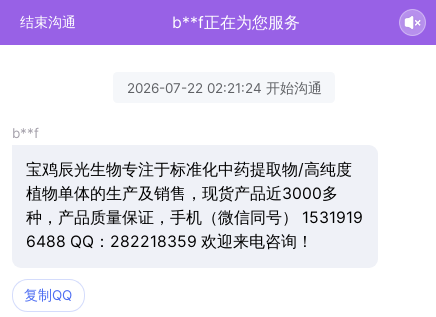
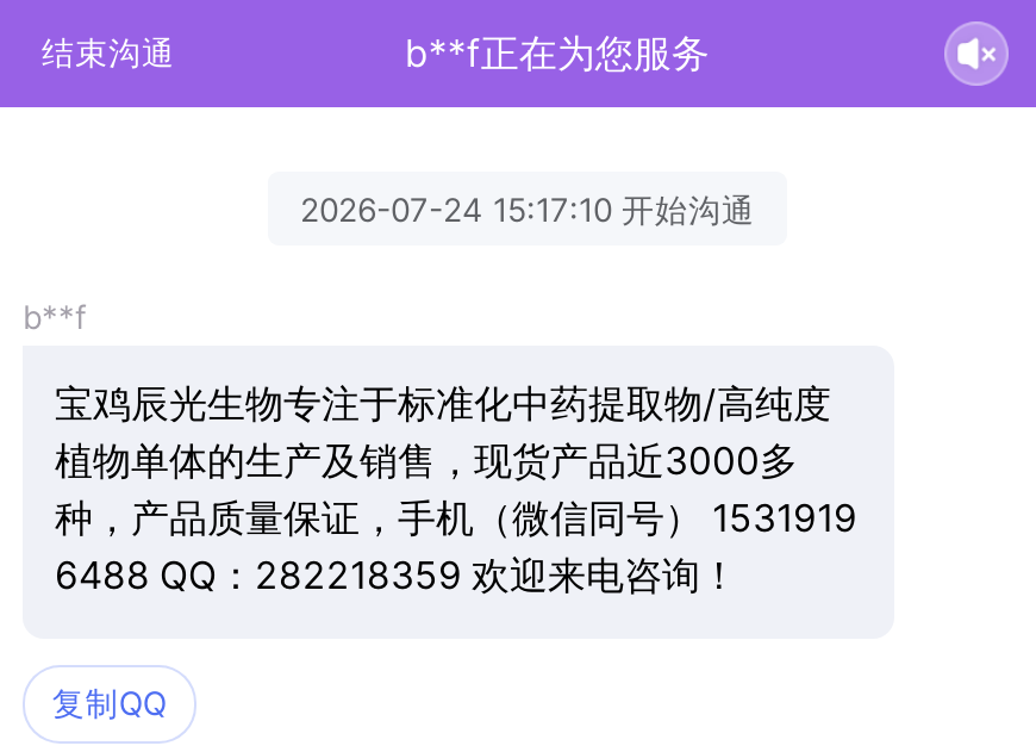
[126,80,321,96] 2026-07-22 02:21:24 开始沟通 -> [300,190,755,228] 2026-07-24 15:17:10 开始沟通

